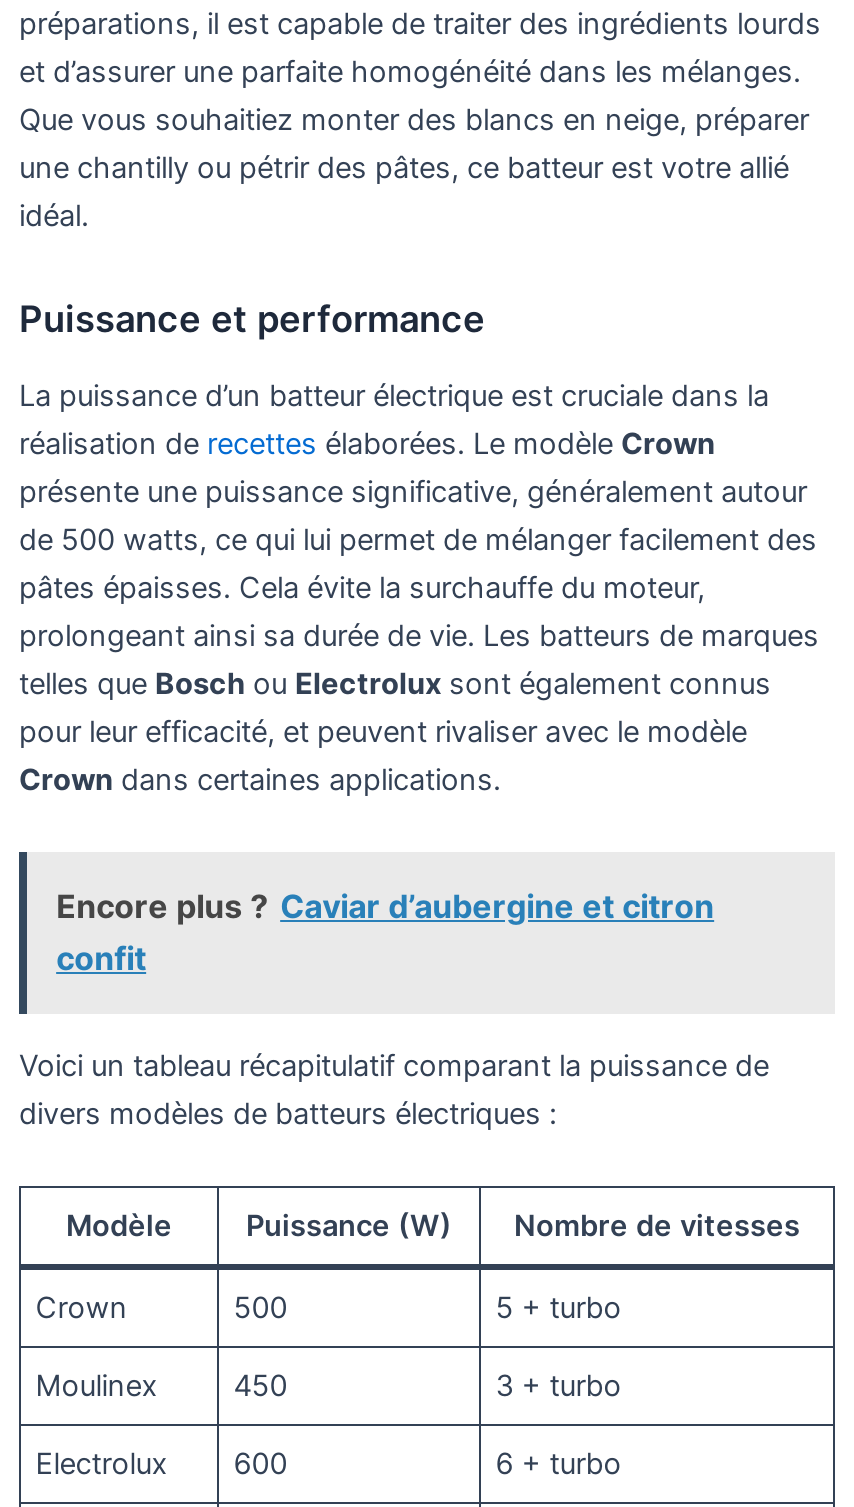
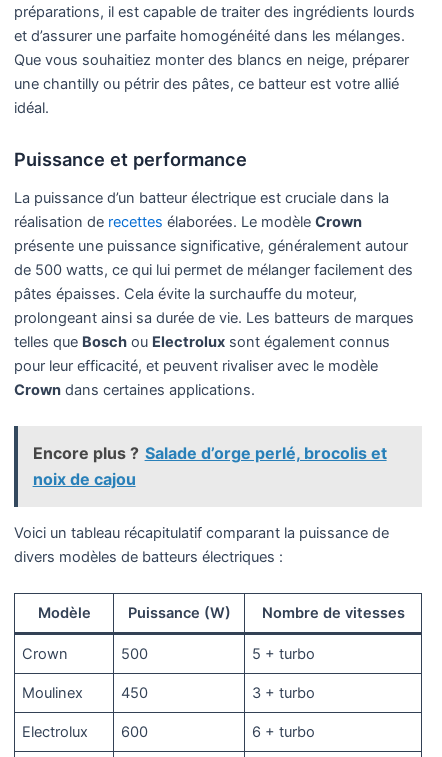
[56,886,714,978] Encore plus ? Caviar d’aubergine et citron | confit -> [33,443,387,489] Encore plus ? Salade d’orge perlé, brocolis et | noix de cajou

